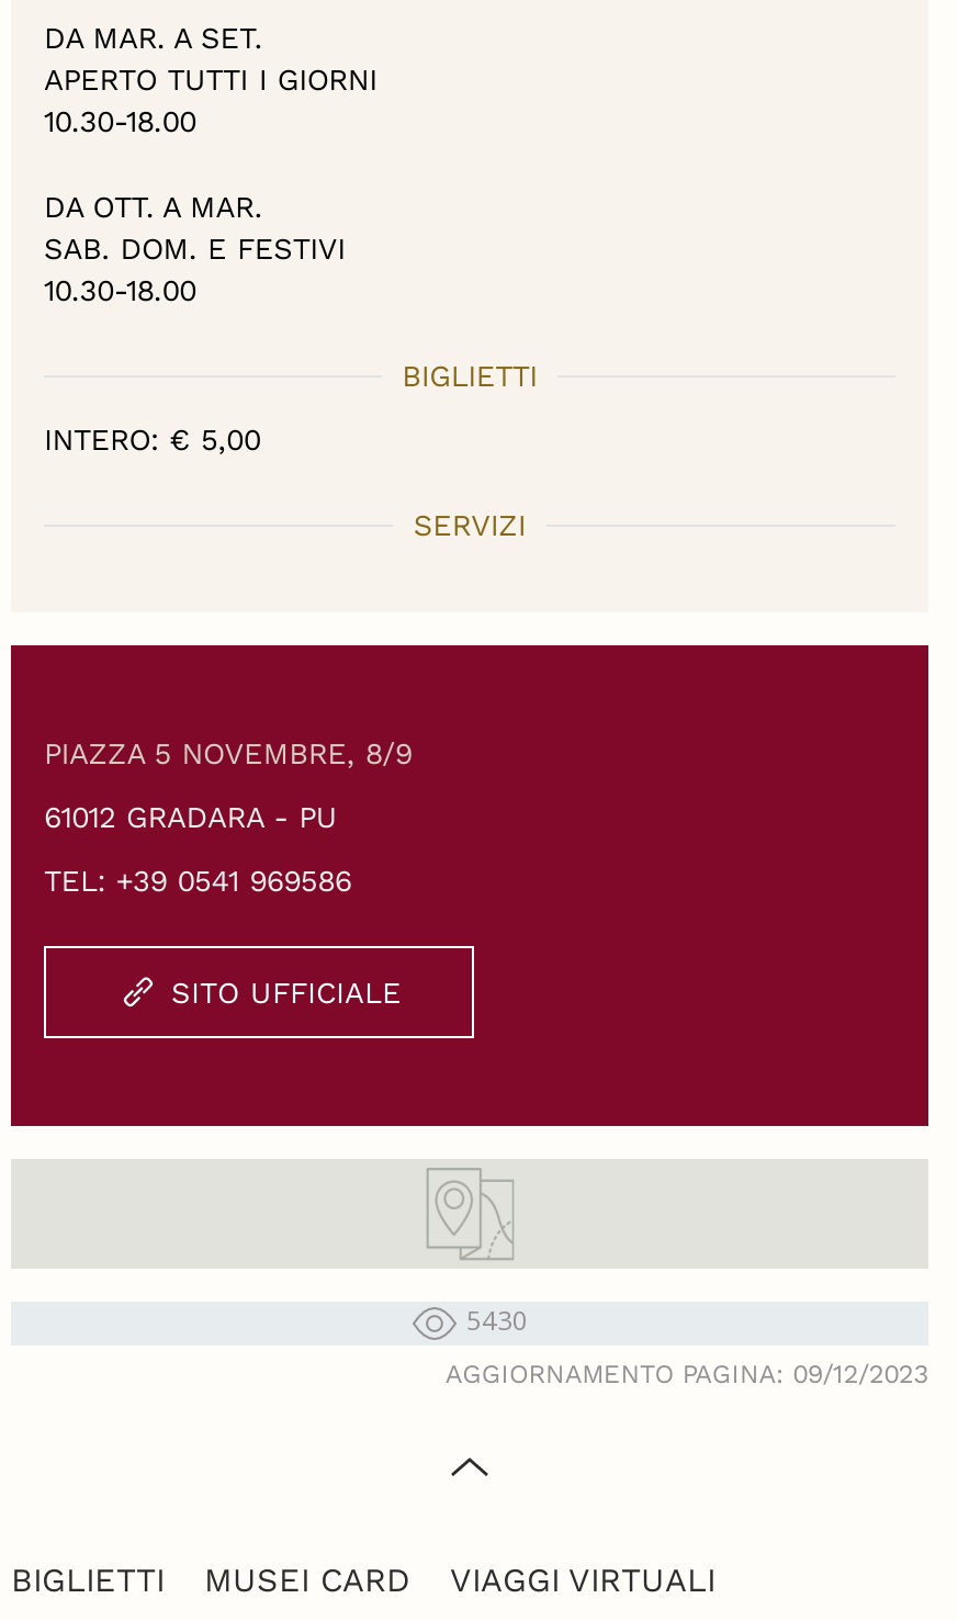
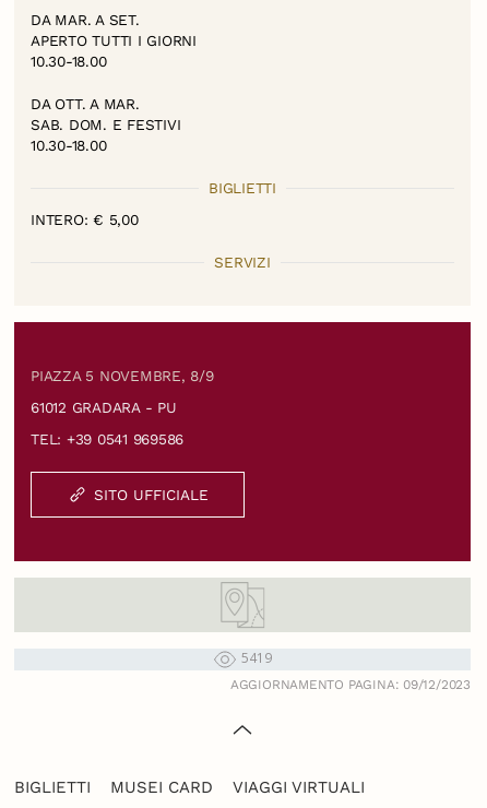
[466,1301,528,1336] 5430 -> [241,648,271,666] 5419

